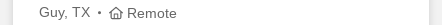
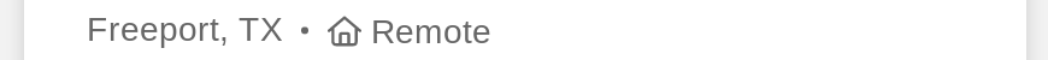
[39,4,90,20] Guy, TX -> [87,10,282,48] Freeport, TX

